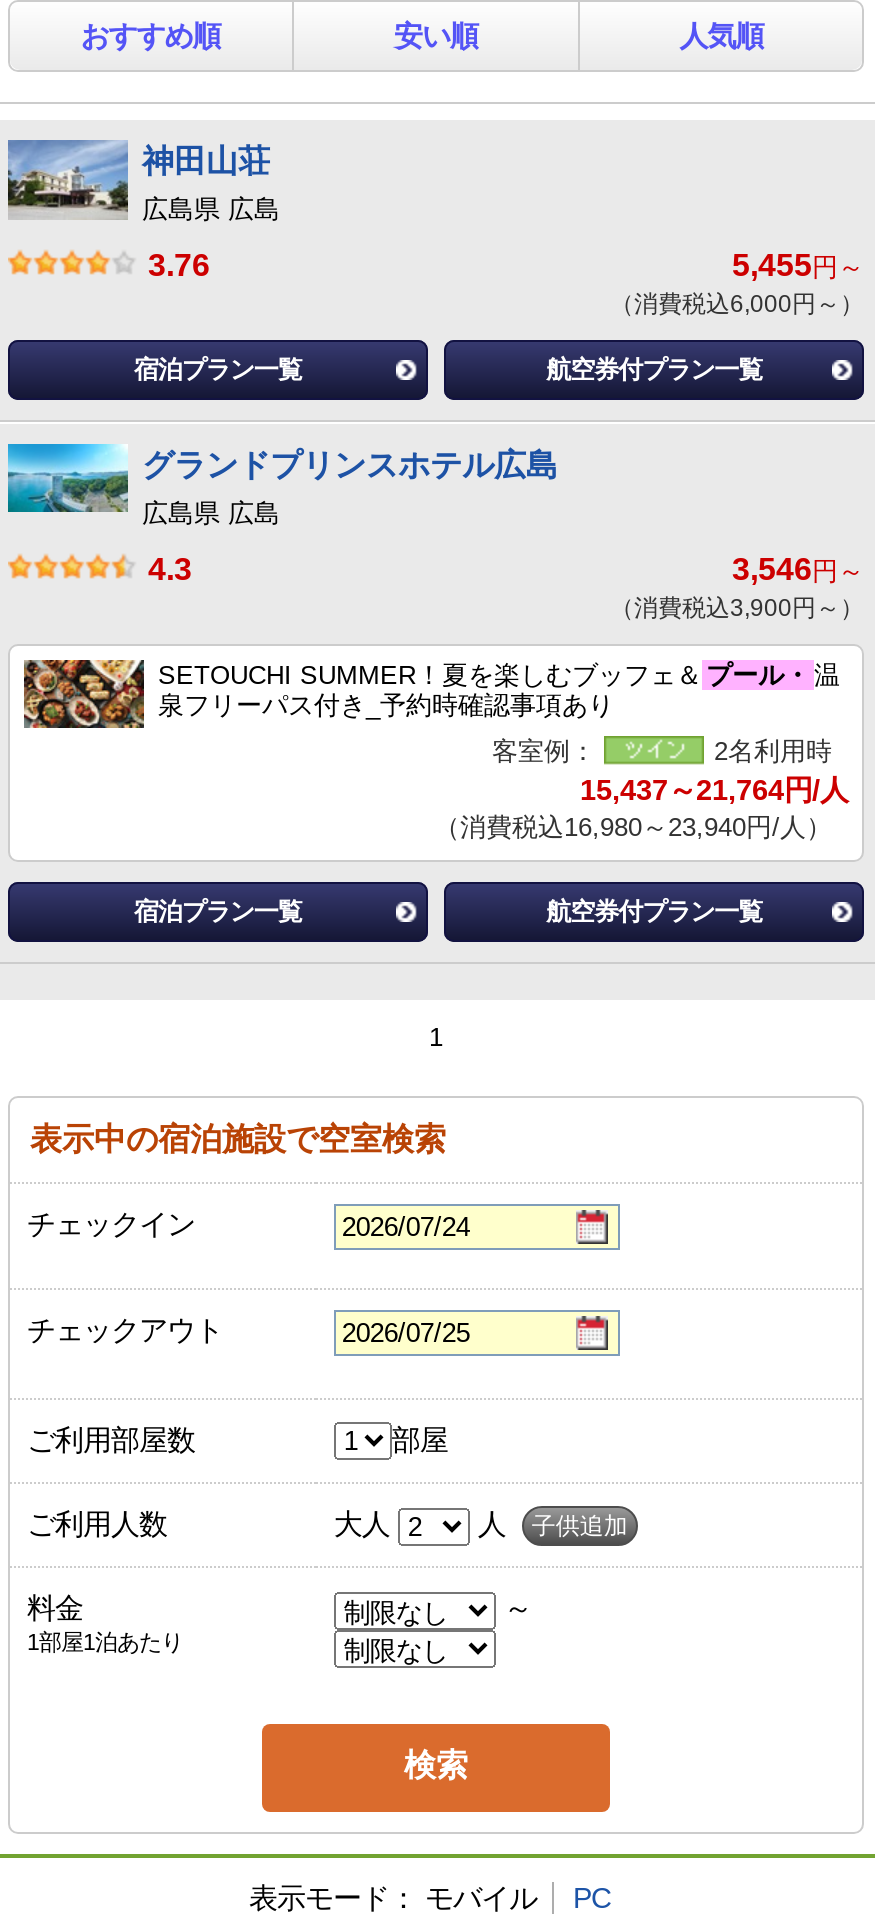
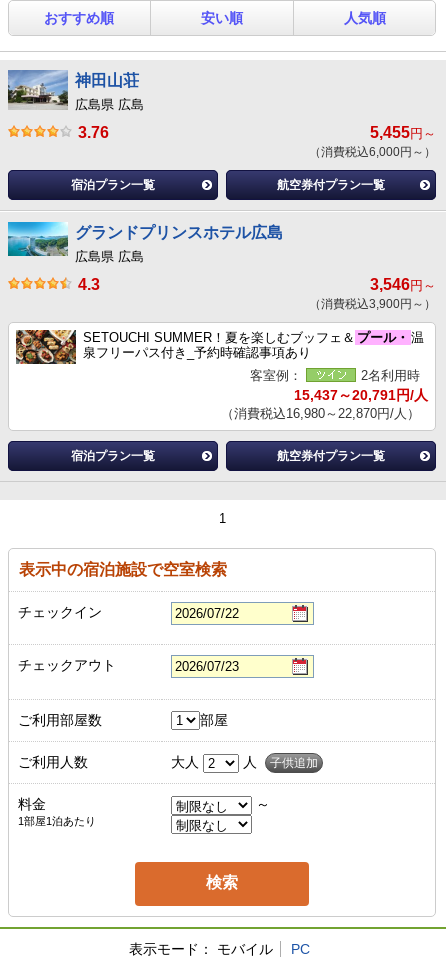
[580,774,848,806] 15,437～21,764円/人 -> [294,387,428,403] 15,437～20,791円/人
[434,812,832,842] （消費税込16,980～23,940円/人） -> [221,406,420,421] （消費税込16,980～22,870円/人）

